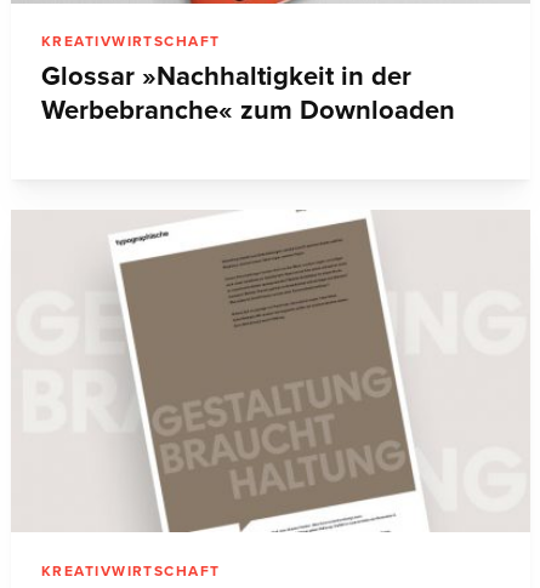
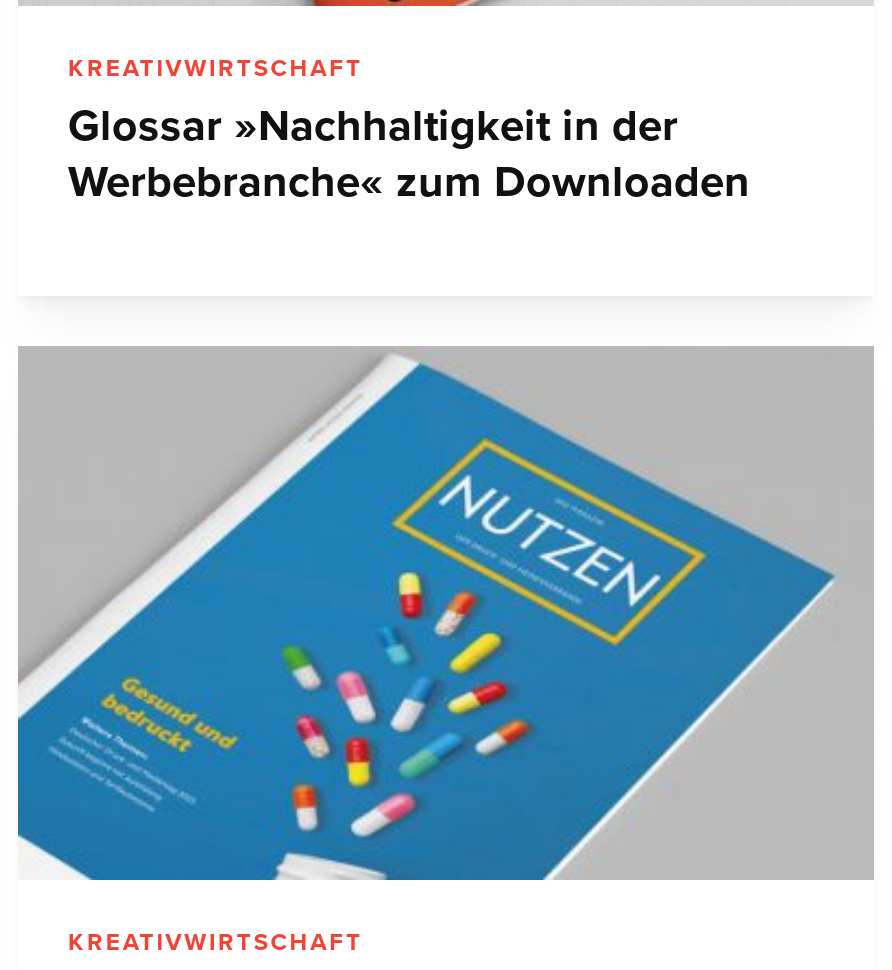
[11,210,529,533] [image] -> [16,346,874,882] [image]

